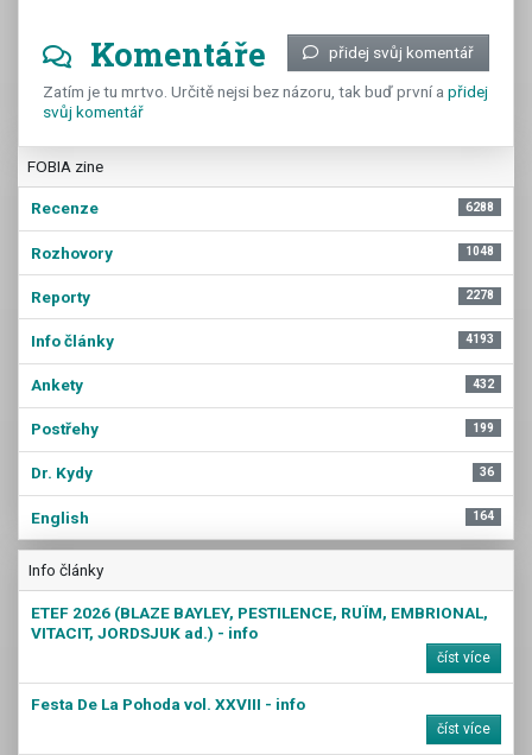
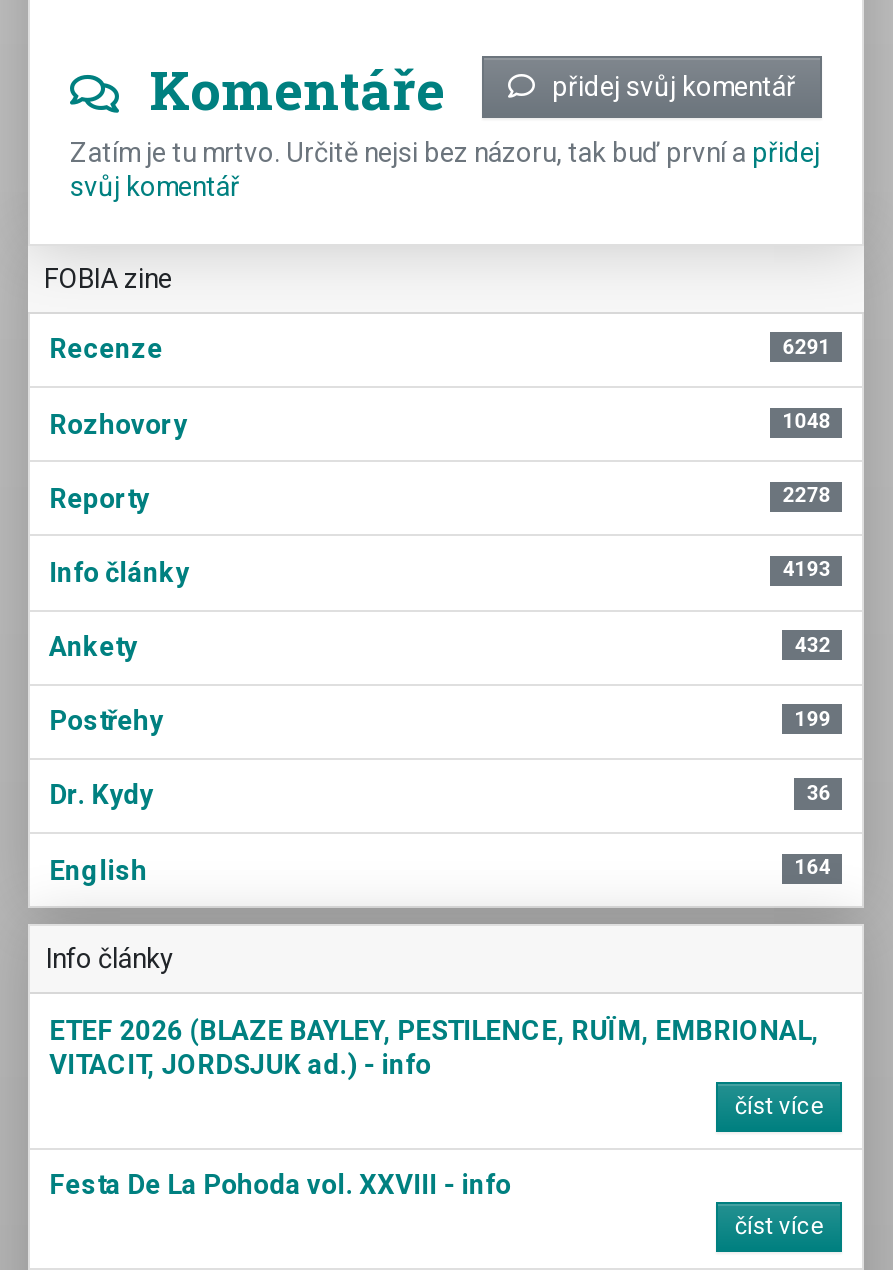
[466,201,494,214] 6288 -> [783,336,831,358] 6291

